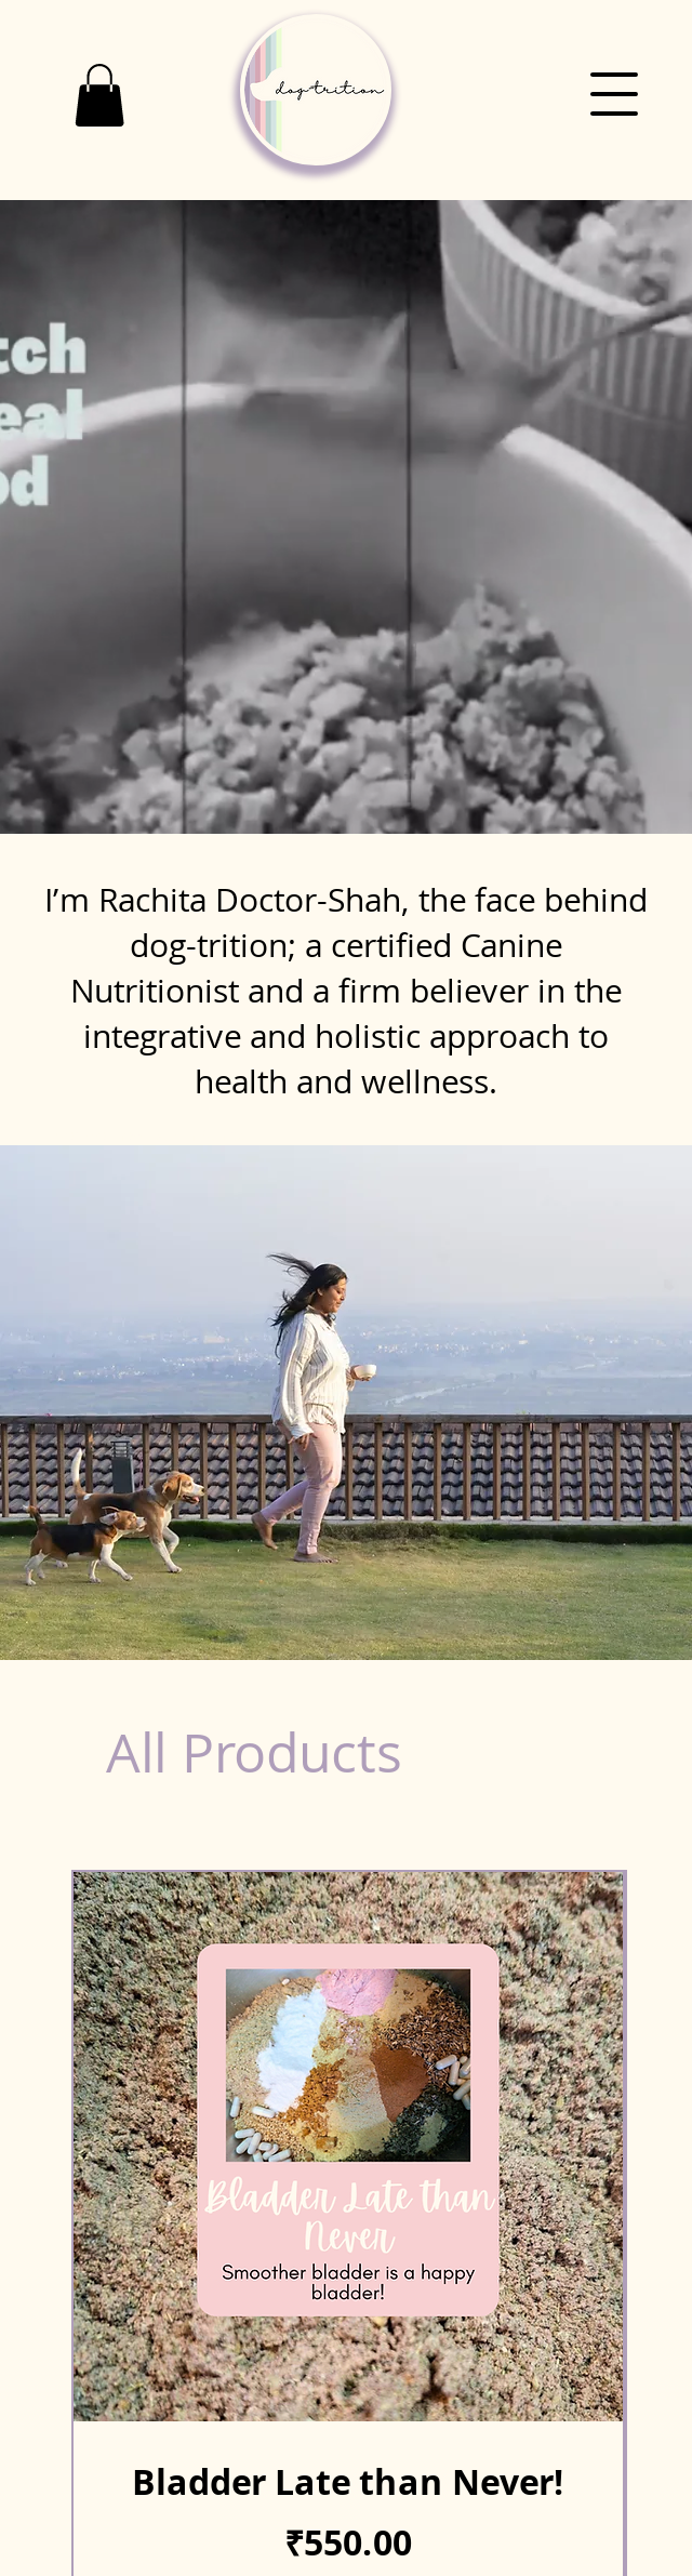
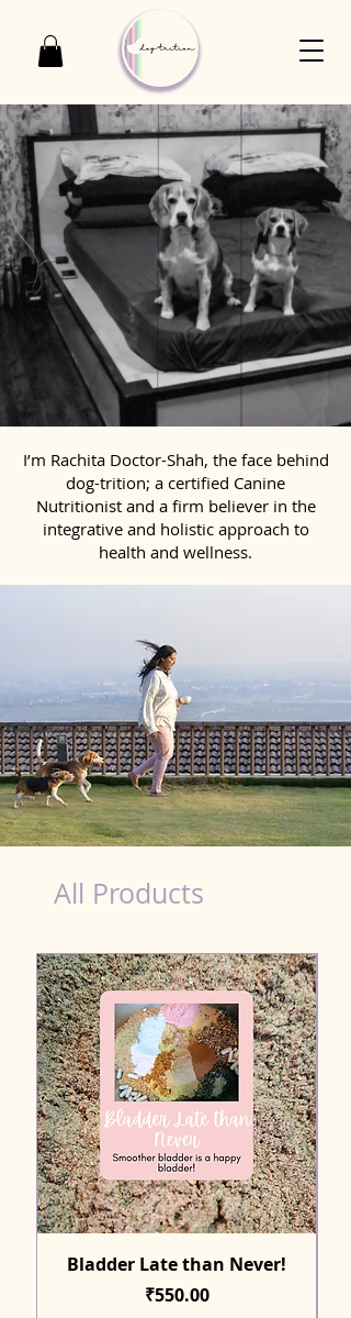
[6,200,686,836] [image] -> [3,104,348,427] [image]

